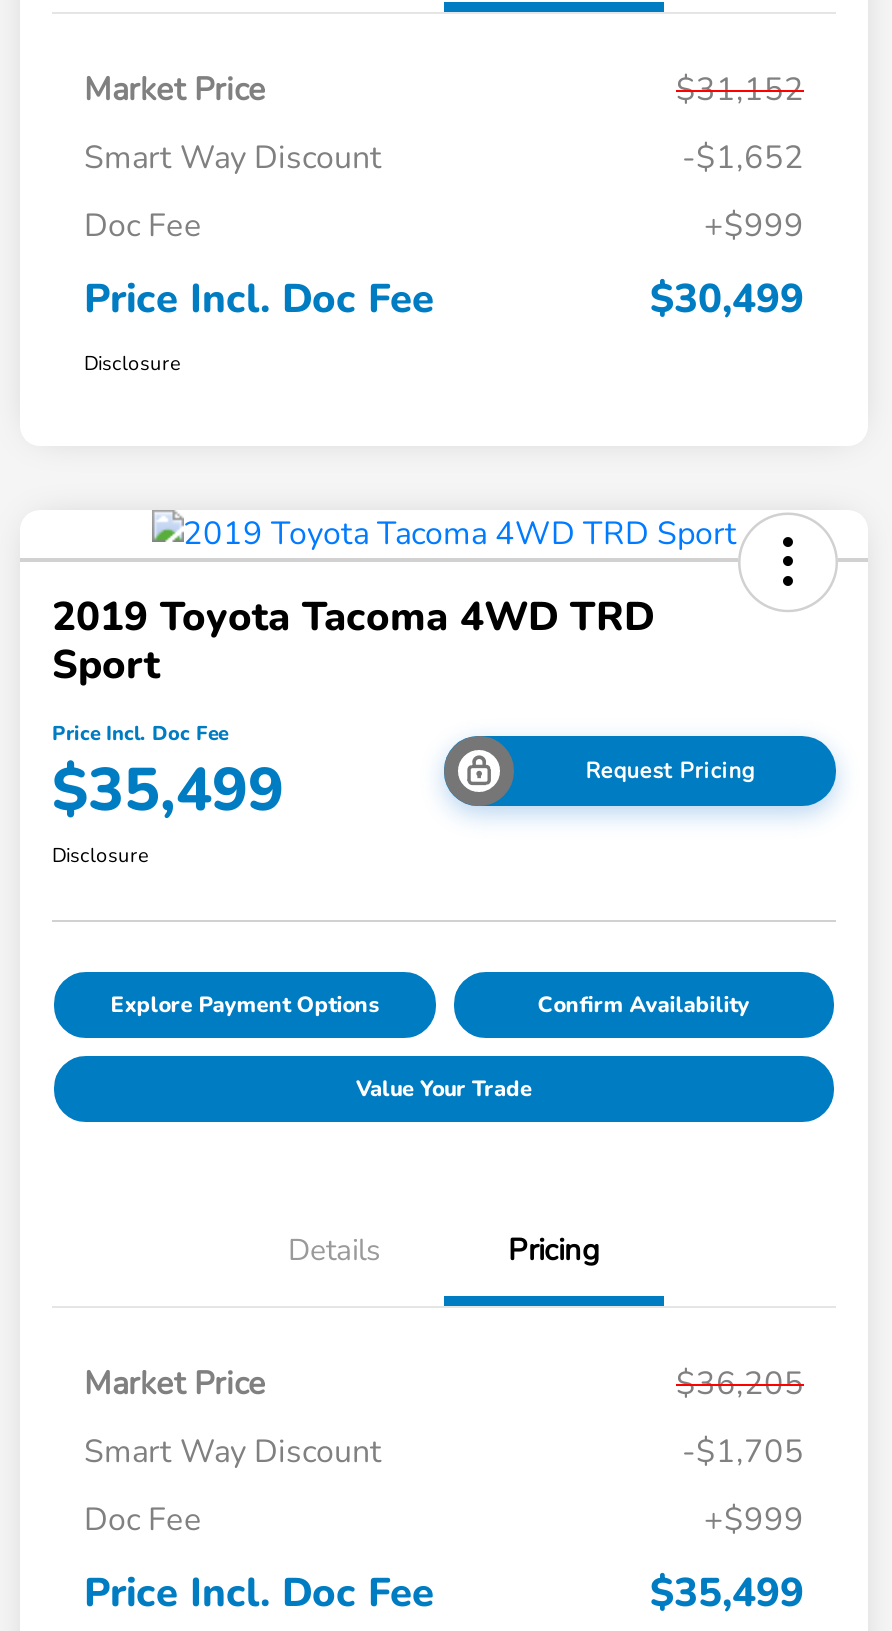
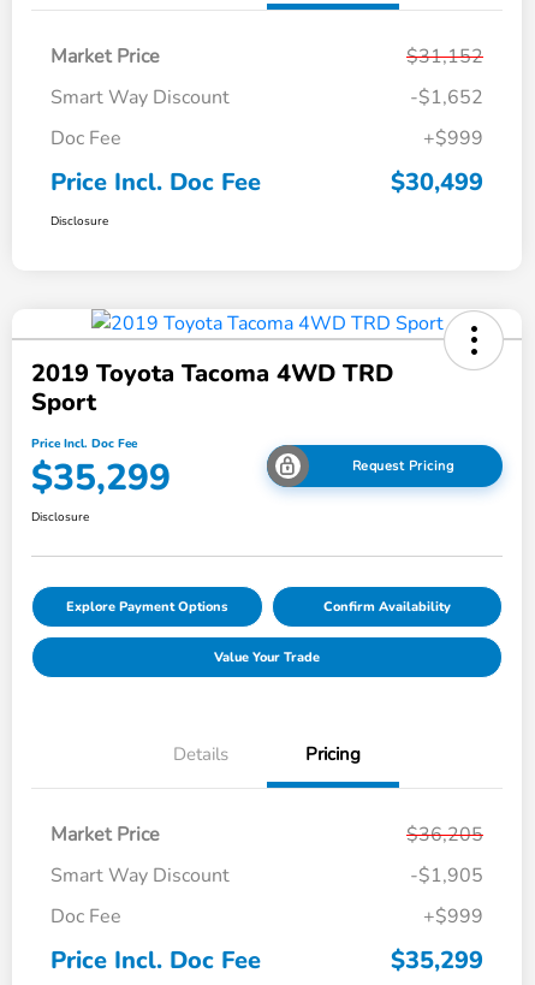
[52,750,284,832] $35,499 -> [31,453,171,502] $35,299
[682,1430,804,1474] -$1,705 -> [410,862,483,889] -$1,905
[650,1566,804,1620] $35,499 -> [391,944,483,976] $35,299

